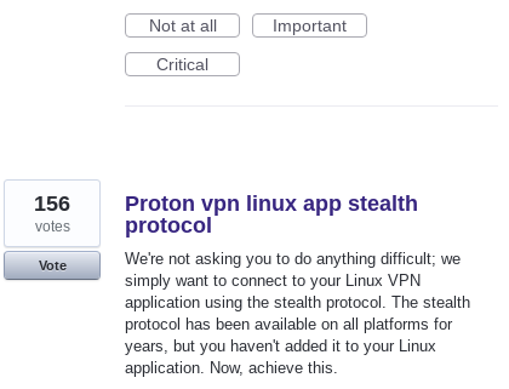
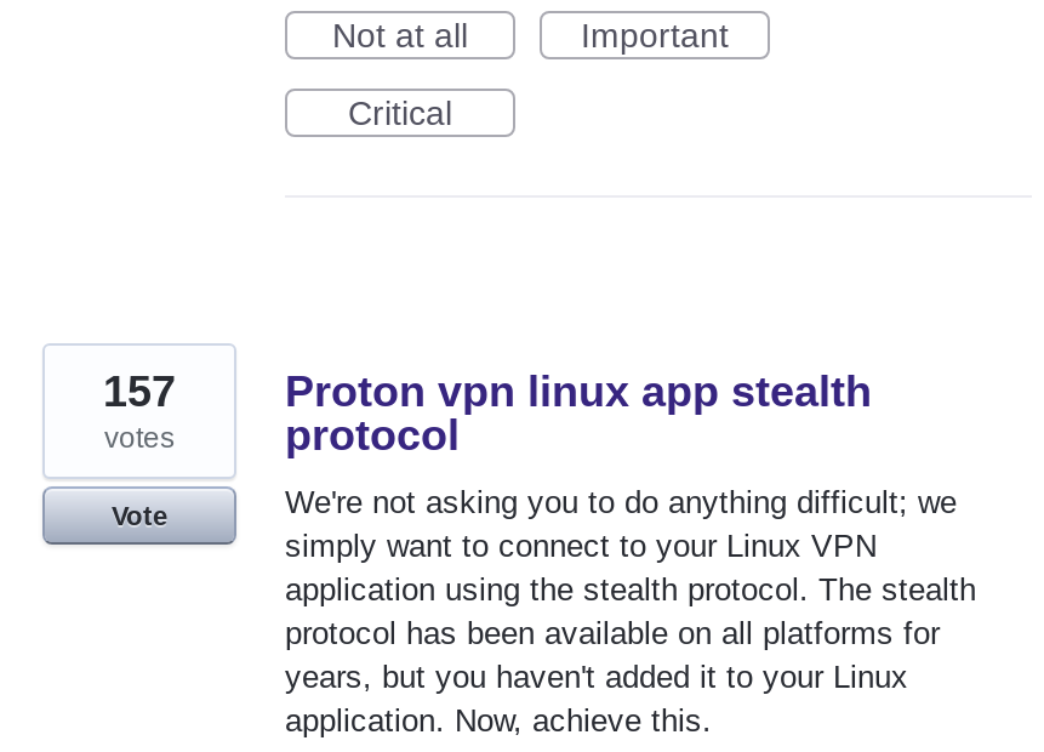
[34,191,70,215] 156 -> [103,368,176,416] 157

